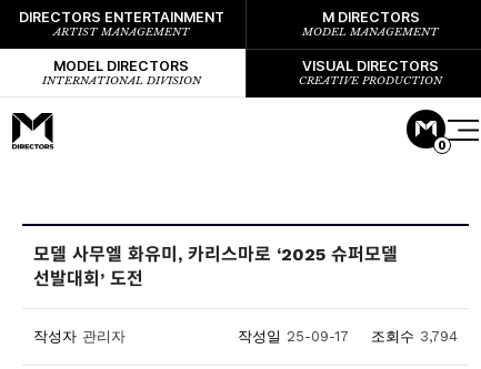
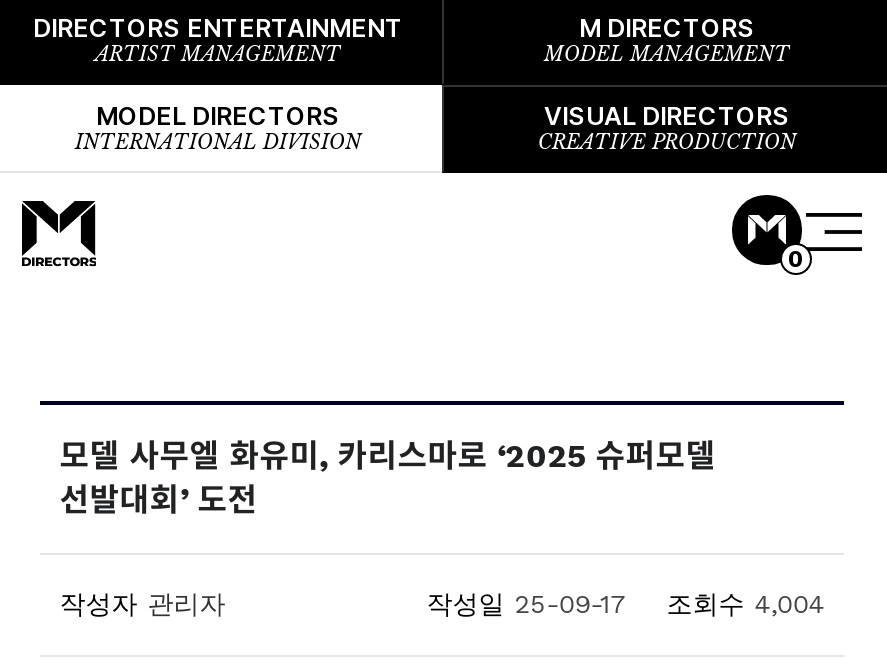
[238,328,458,345] 작성일 25-09-17 조회수 3,794 -> [426,589,824,619] 작성일 25-09-17 조회수 4,004

